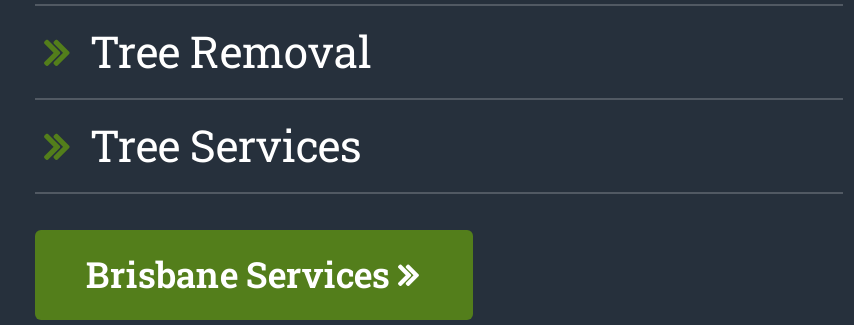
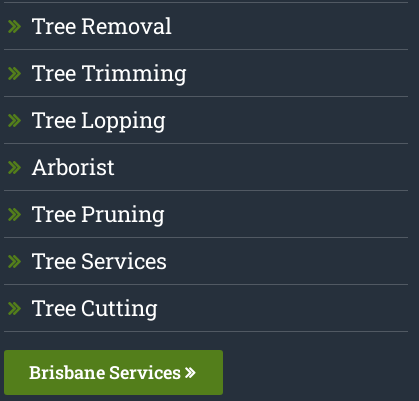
none -> [31,58,186,228] Tree Trimming | Tree Lopping | Arborist | Tree Pruning
none -> [31,293,157,322] Tree Cutting

